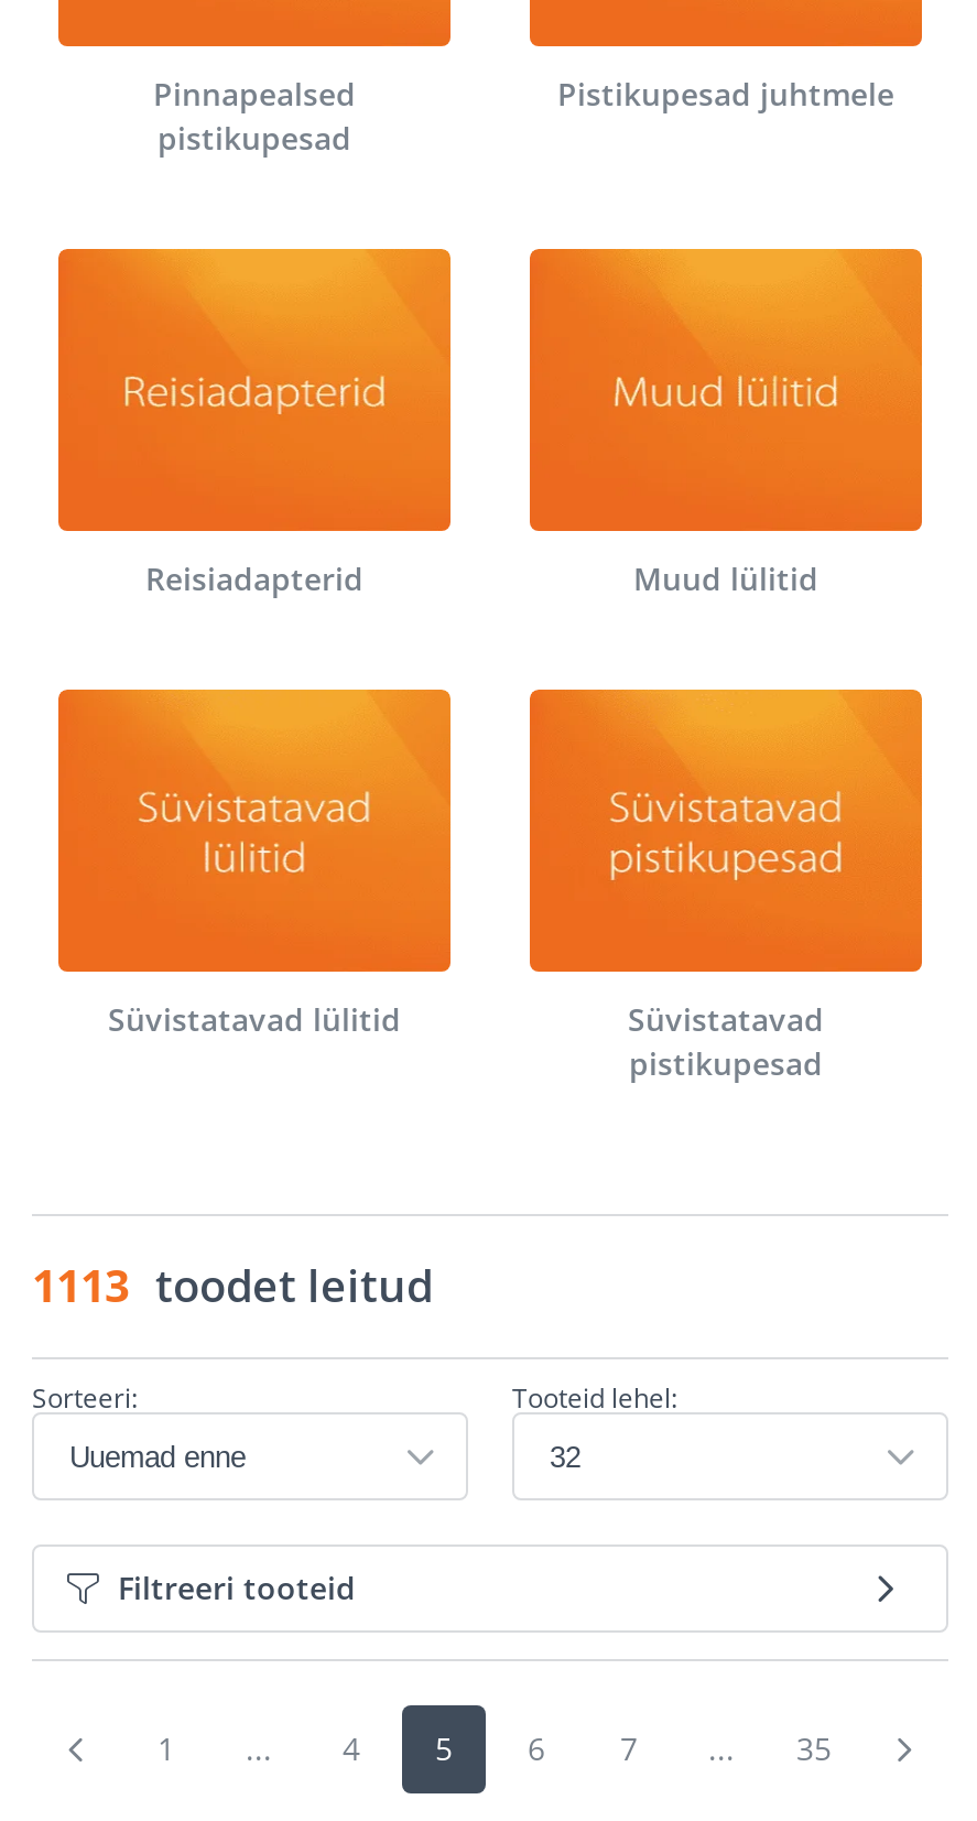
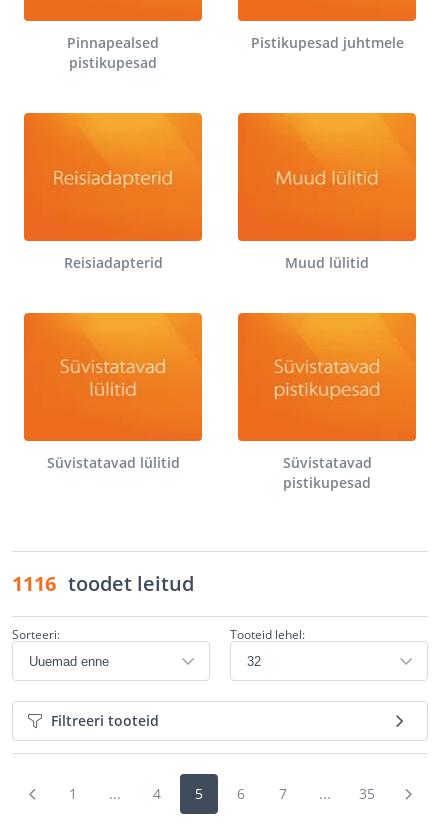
[32,1256,433,1315] 1113 toodet leitud -> [12,570,194,597] 1116 toodet leitud

